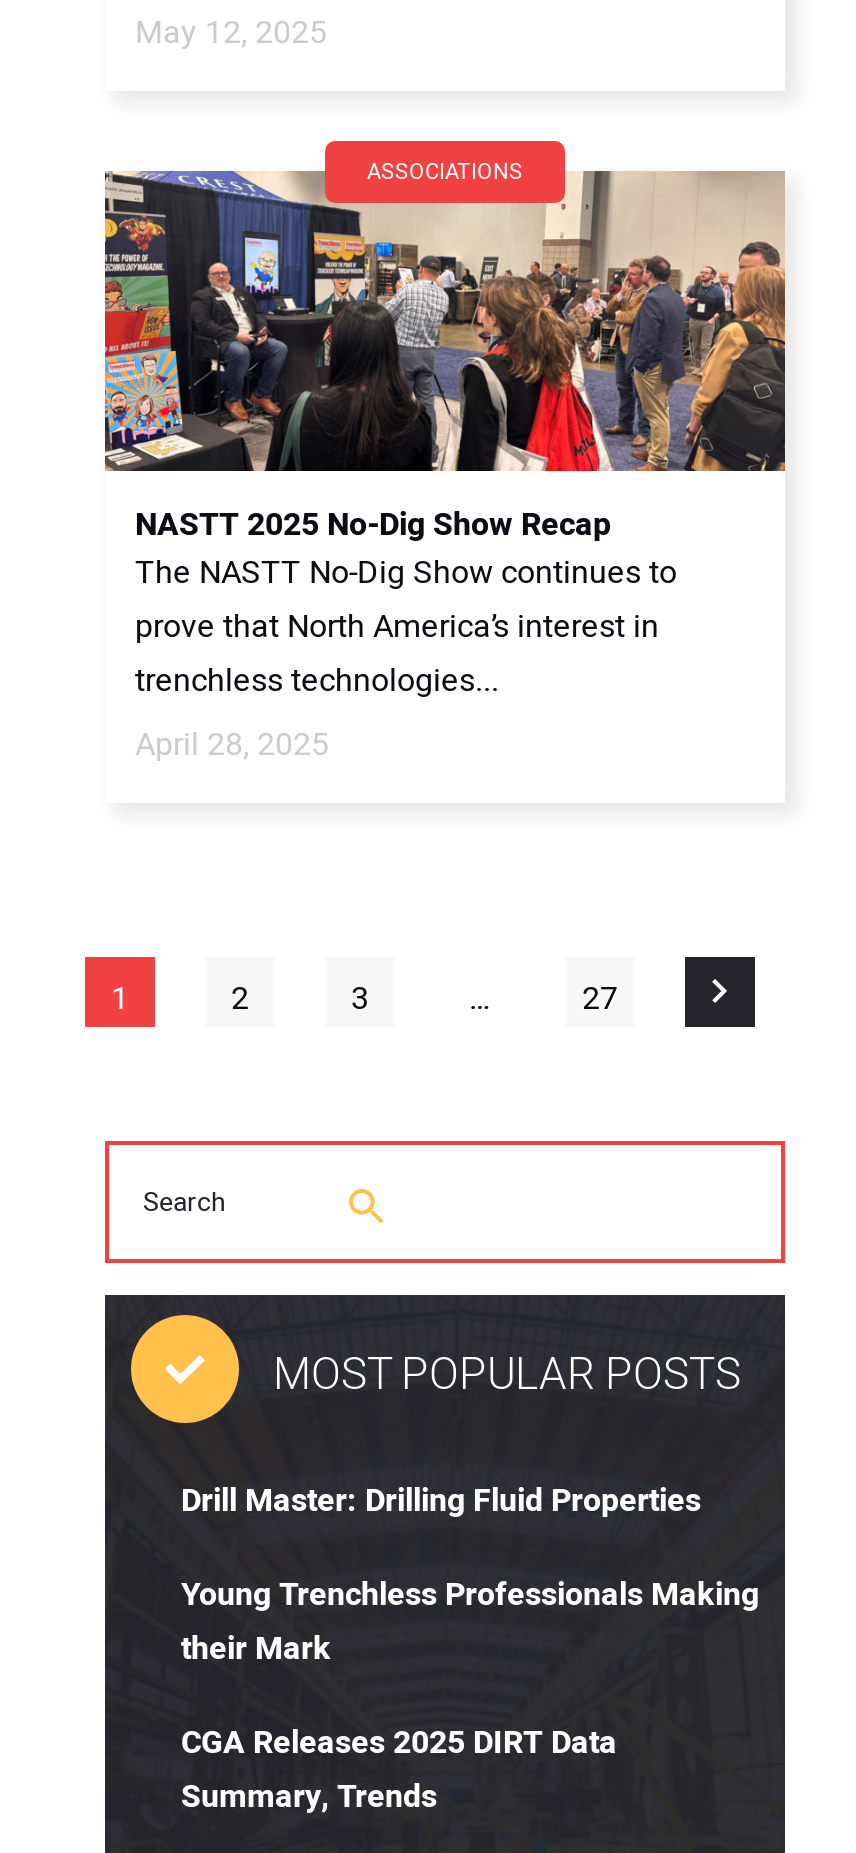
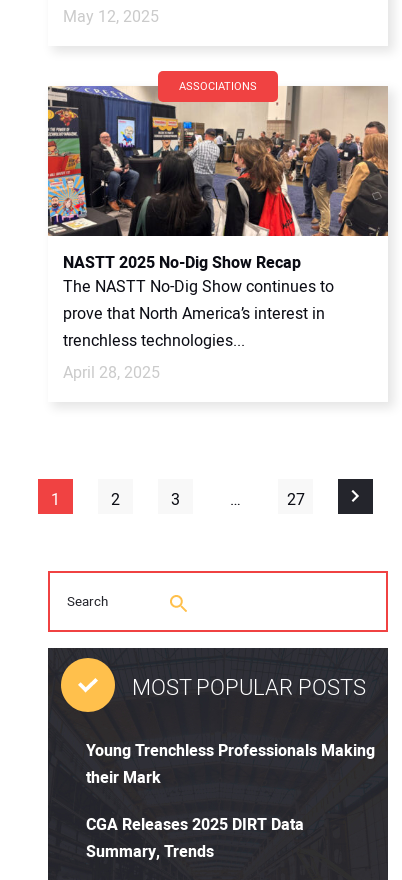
[181,1477,701,1525] Drill Master: Drilling Fluid Properties -> none

